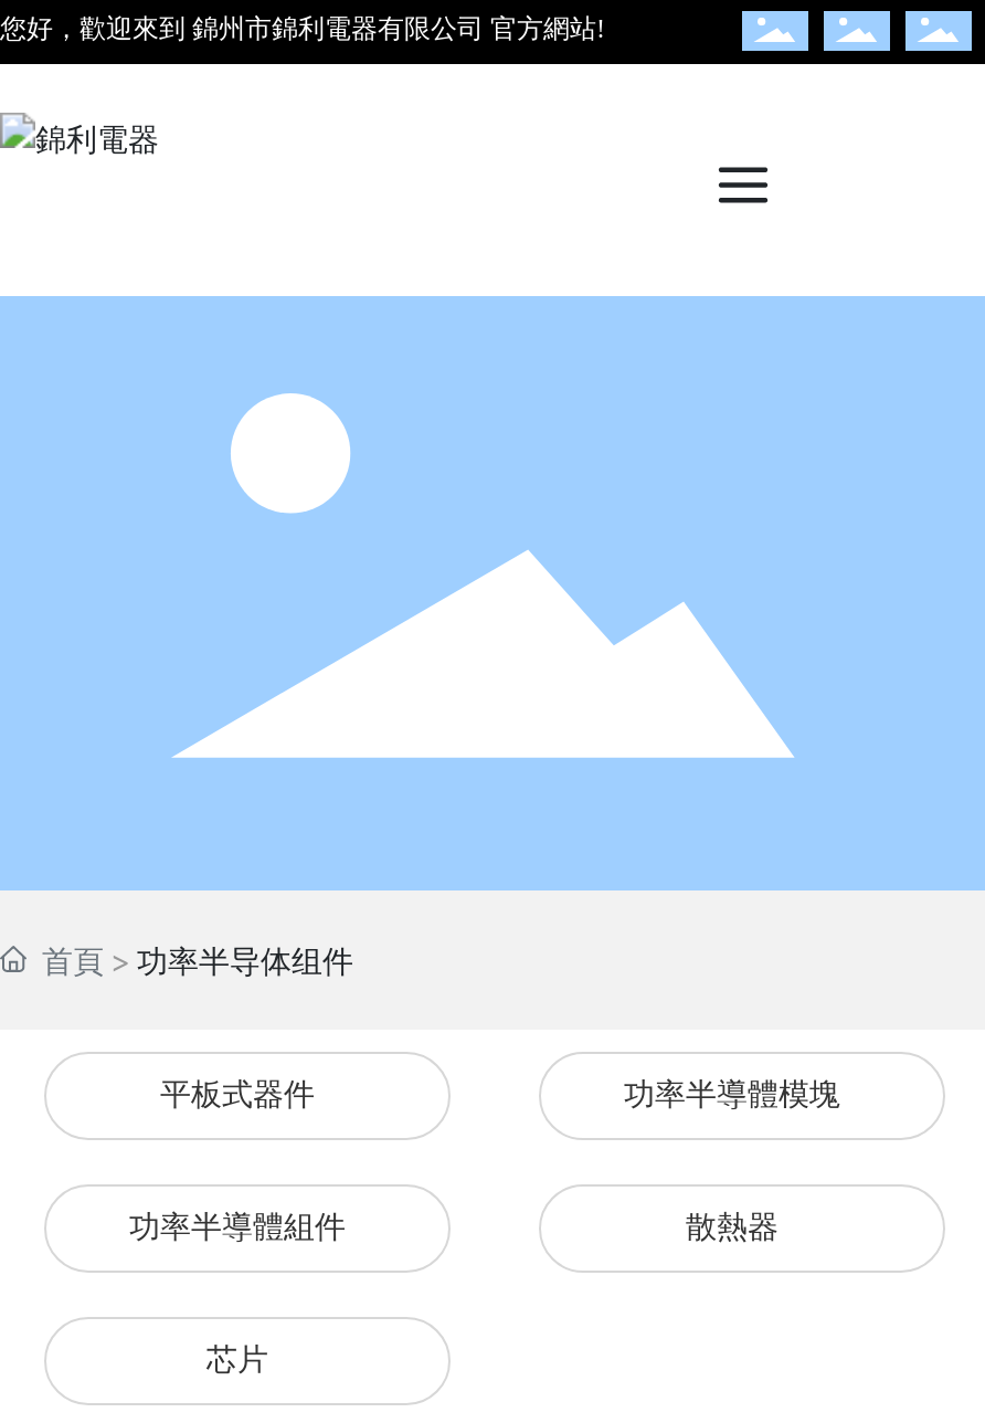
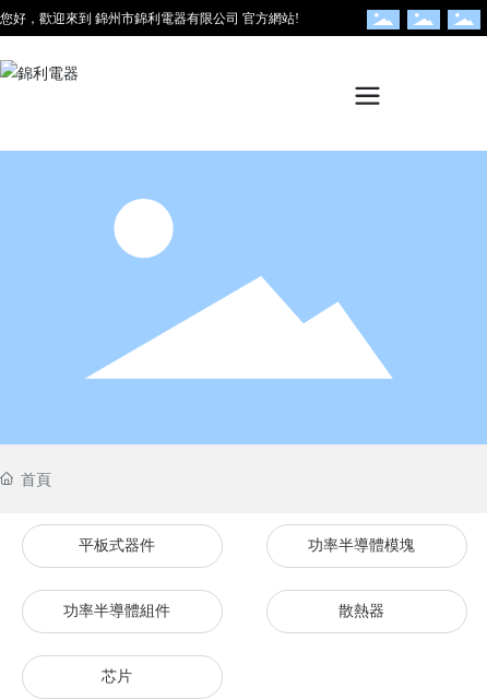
[137,941,353,978] 功率半导体组件 -> none

